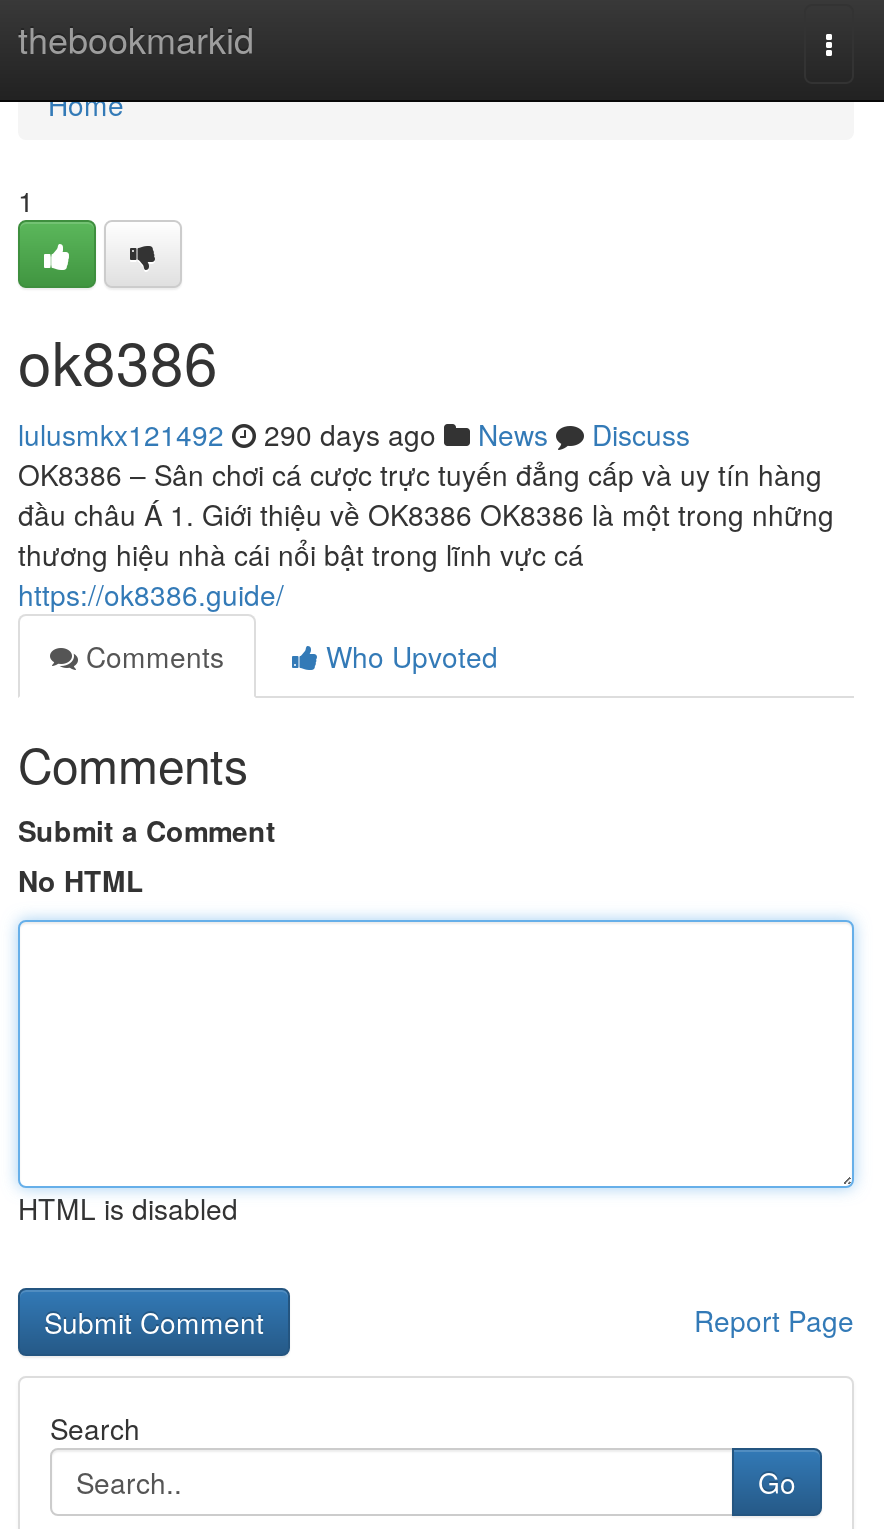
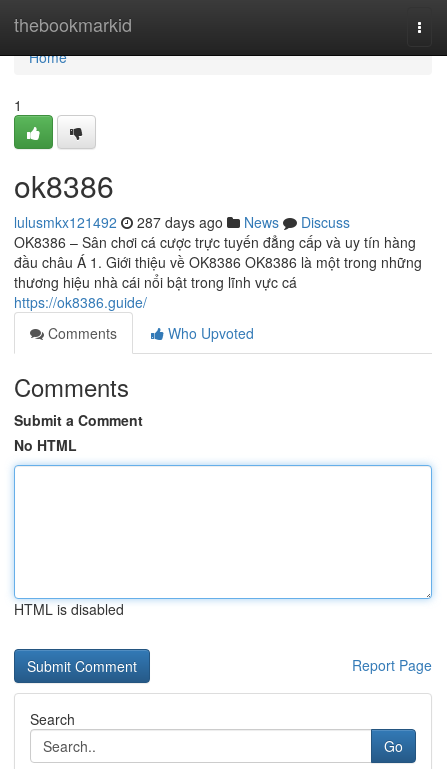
[18,414,690,454] lulusmkx121492 290 days ago News Discuss -> [14,212,350,232] lulusmkx121492 287 days ago News Discuss

